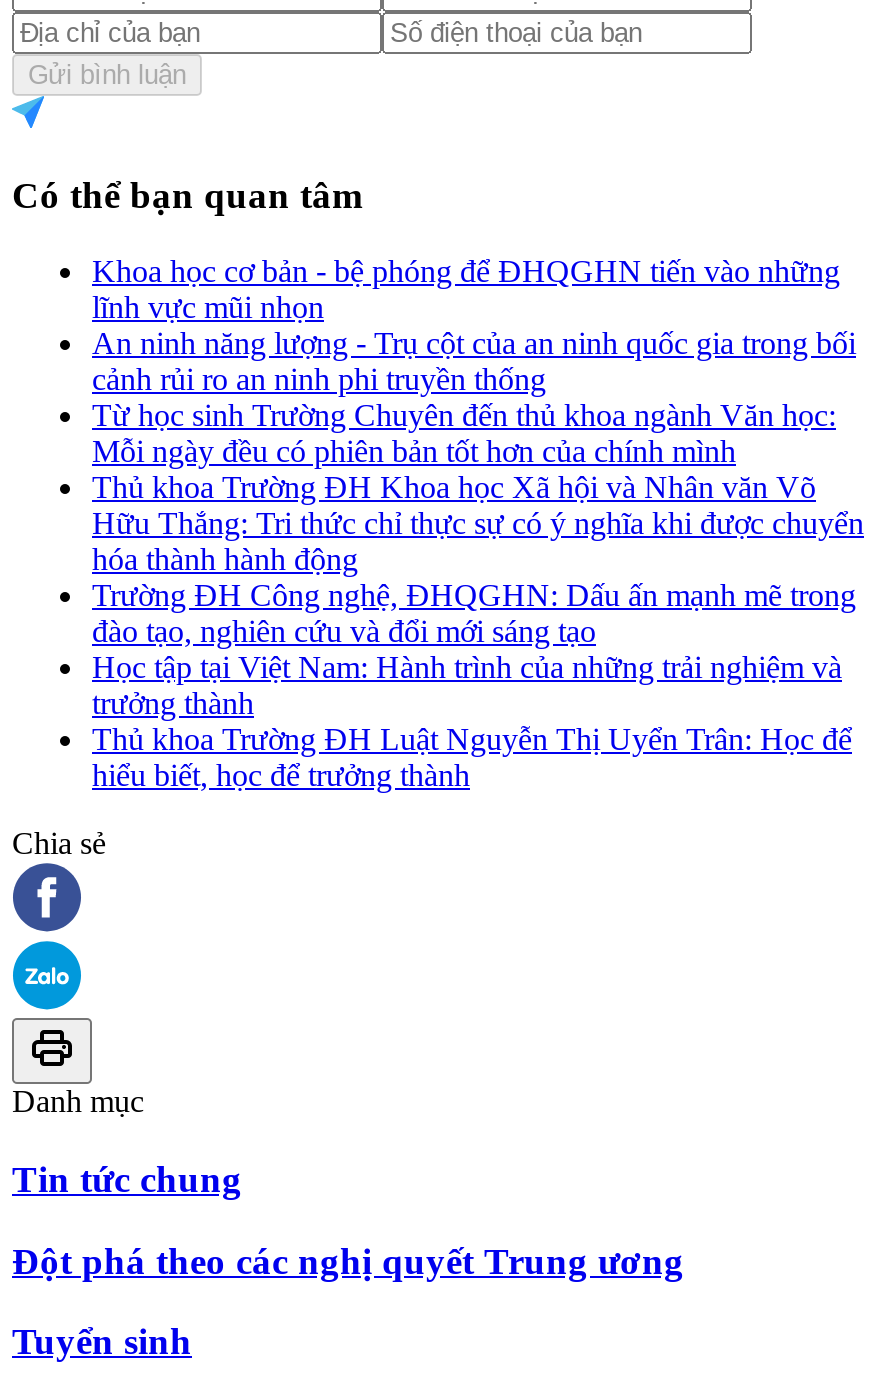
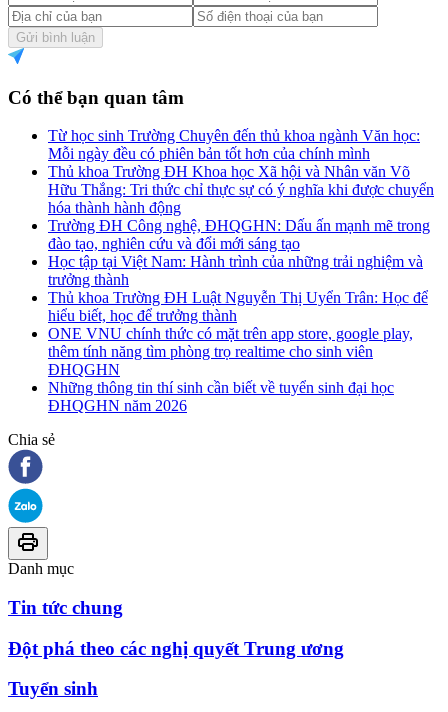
[92,254,856,396] Khoa học cơ bản - bệ phóng để ĐHQGHN tiến vào những | lĩnh vực mũi nhọn | An ninh năng lượng - Trụ cột của an ninh quốc gia trong bối | cảnh rủi ro an ninh phi truyền thống -> none
moved [92,398,864,792] -> [48,127,434,324]: Từ học sinh Trường Chuyên đến thủ khoa ngành Văn học: | Mỗi ngày đều có phiên bản tốt hơn của chính mình | Thủ khoa Trường ĐH Khoa học Xã hội và Nhân văn Võ | ... | Thủ khoa Trường ĐH Luật Nguyễn Thị Uyển Trân: Học để | hiểu biết, học để trưởng thành
none -> [48,325,413,414] ONE VNU chính thức có mặt trên app store, google play, | thêm tính năng tìm phòng trọ realtime cho sinh viên | ĐHQGHN | Những thông tin thí sinh cần biết về tuyển sinh đại học | ĐHQGHN năm 2026

